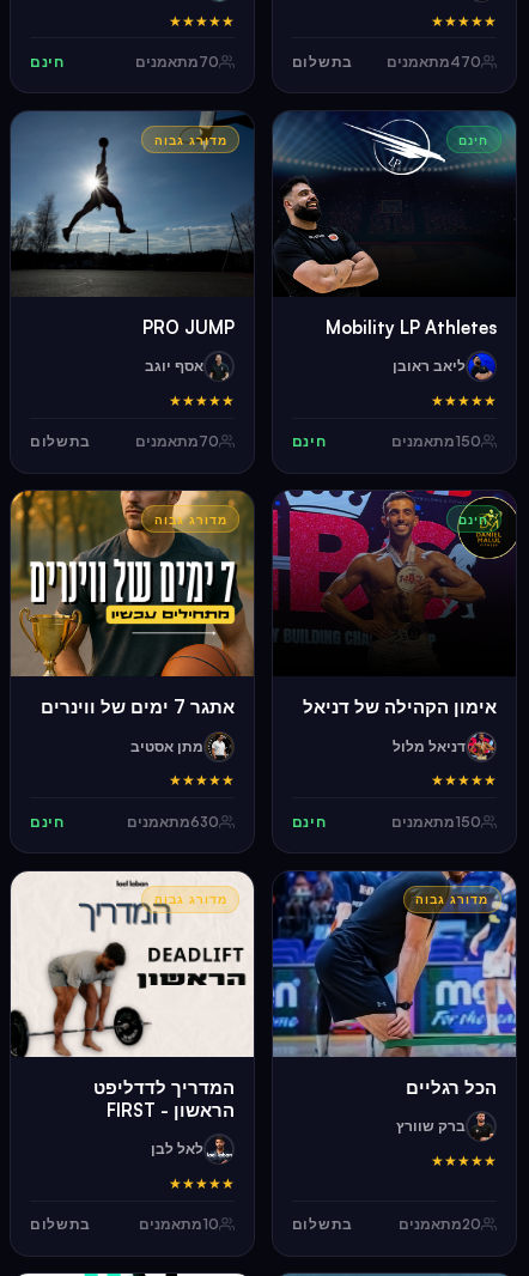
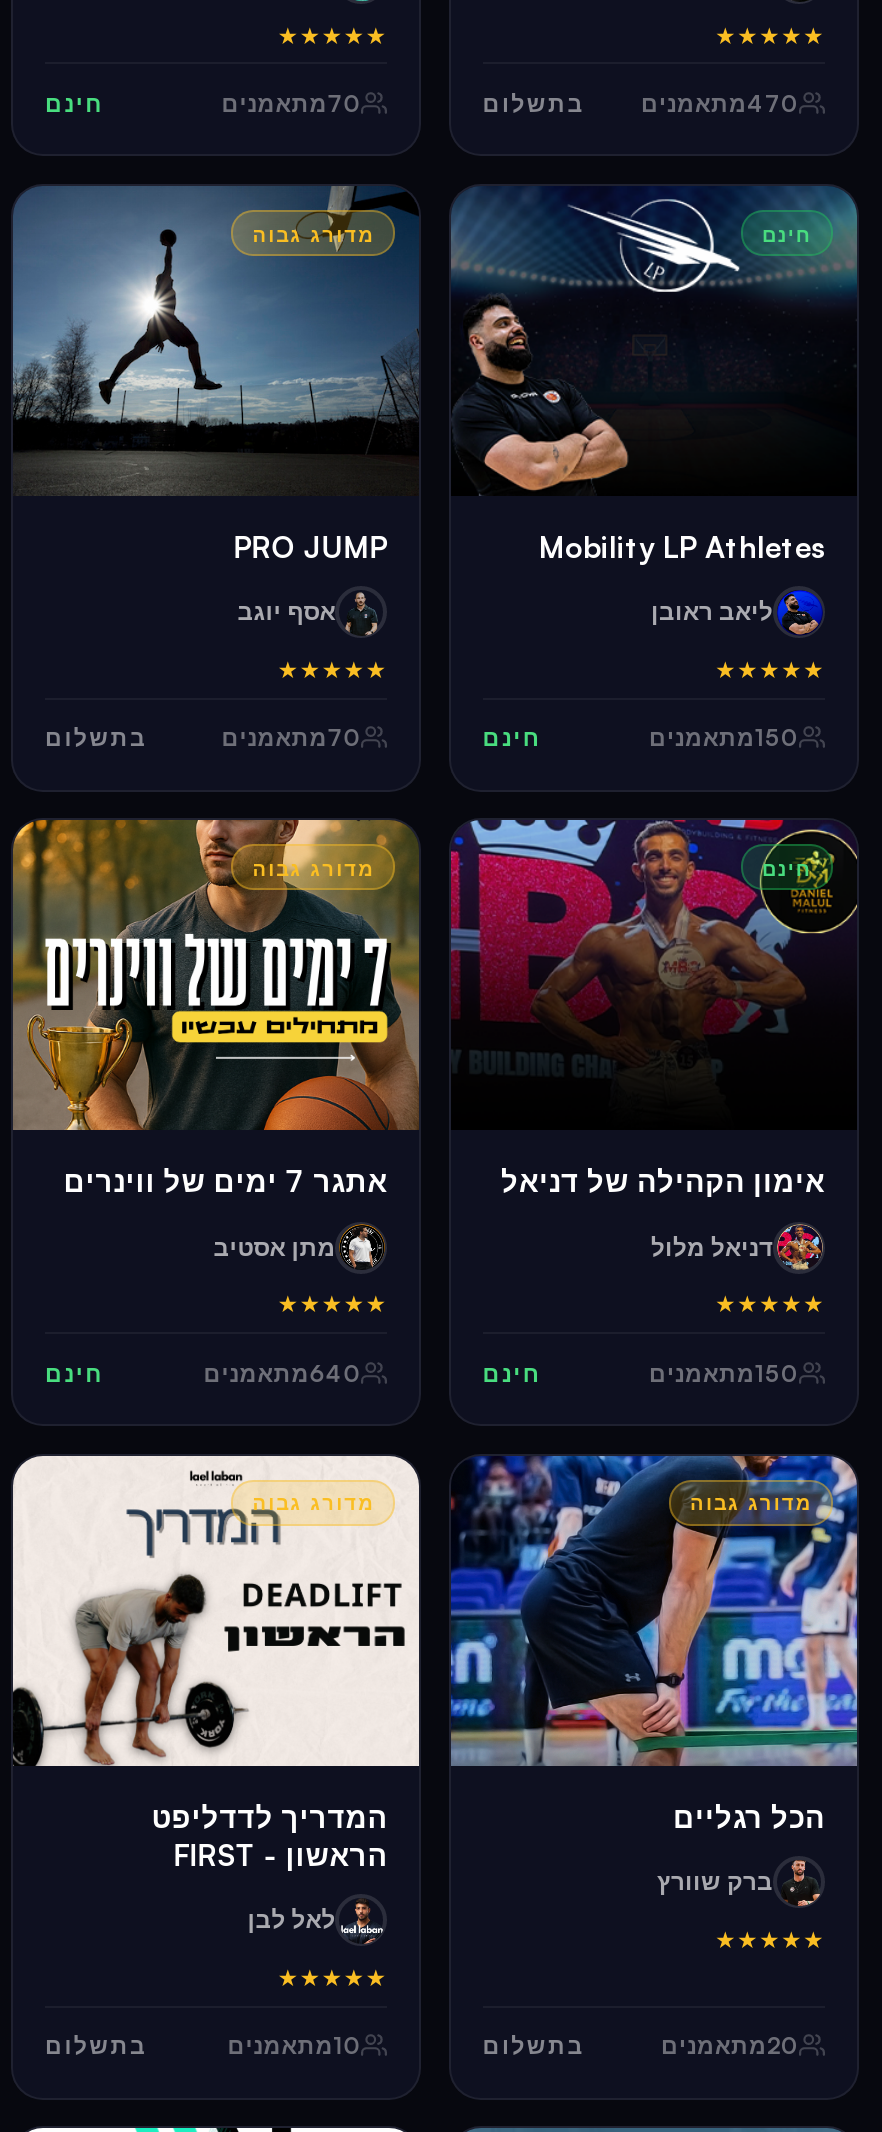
[127,812,219,830] 630מתאמנים -> [203,1357,361,1387] 640מתאמנים

